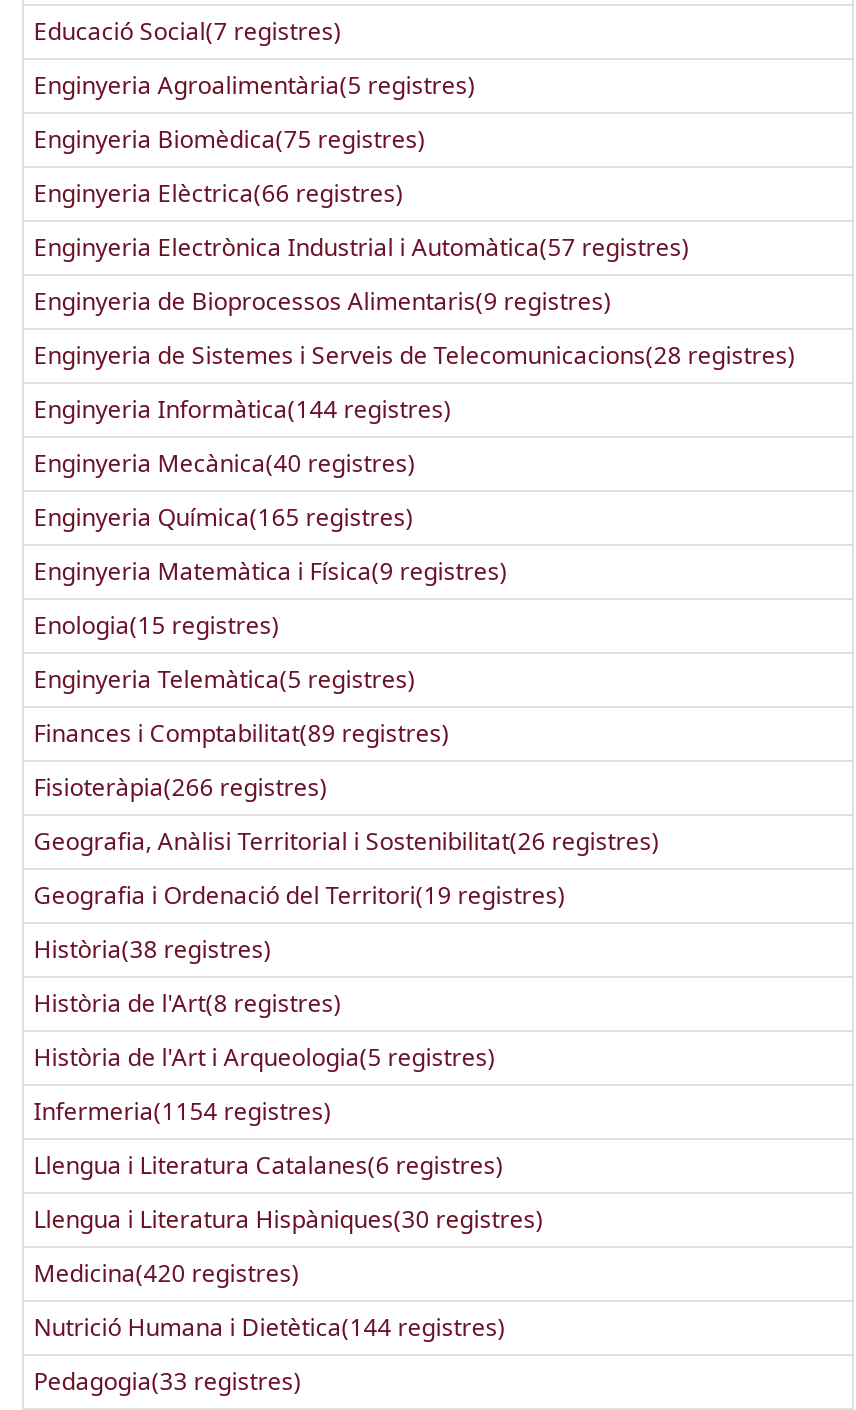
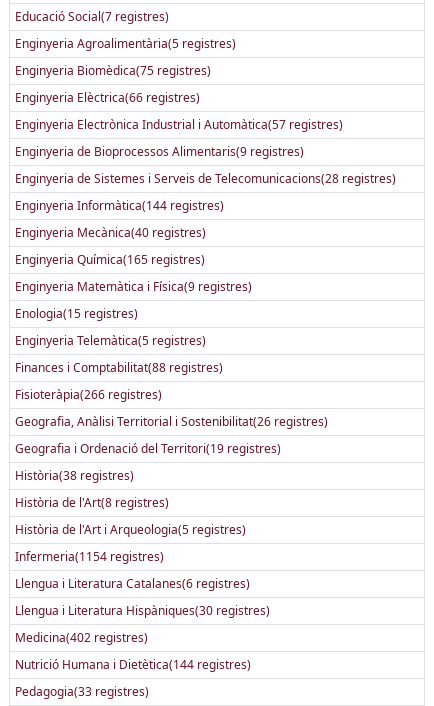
[34,716,450,750] Finances i Comptabilitat(89 registres) -> [15,359,223,376] Finances i Comptabilitat(88 registres)
[34,1256,300,1290] Medicina(420 registres) -> [15,629,148,646] Medicina(402 registres)

